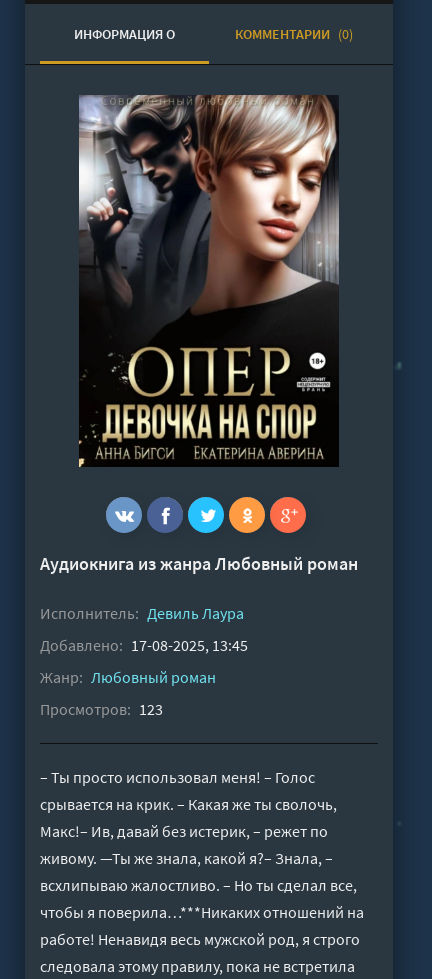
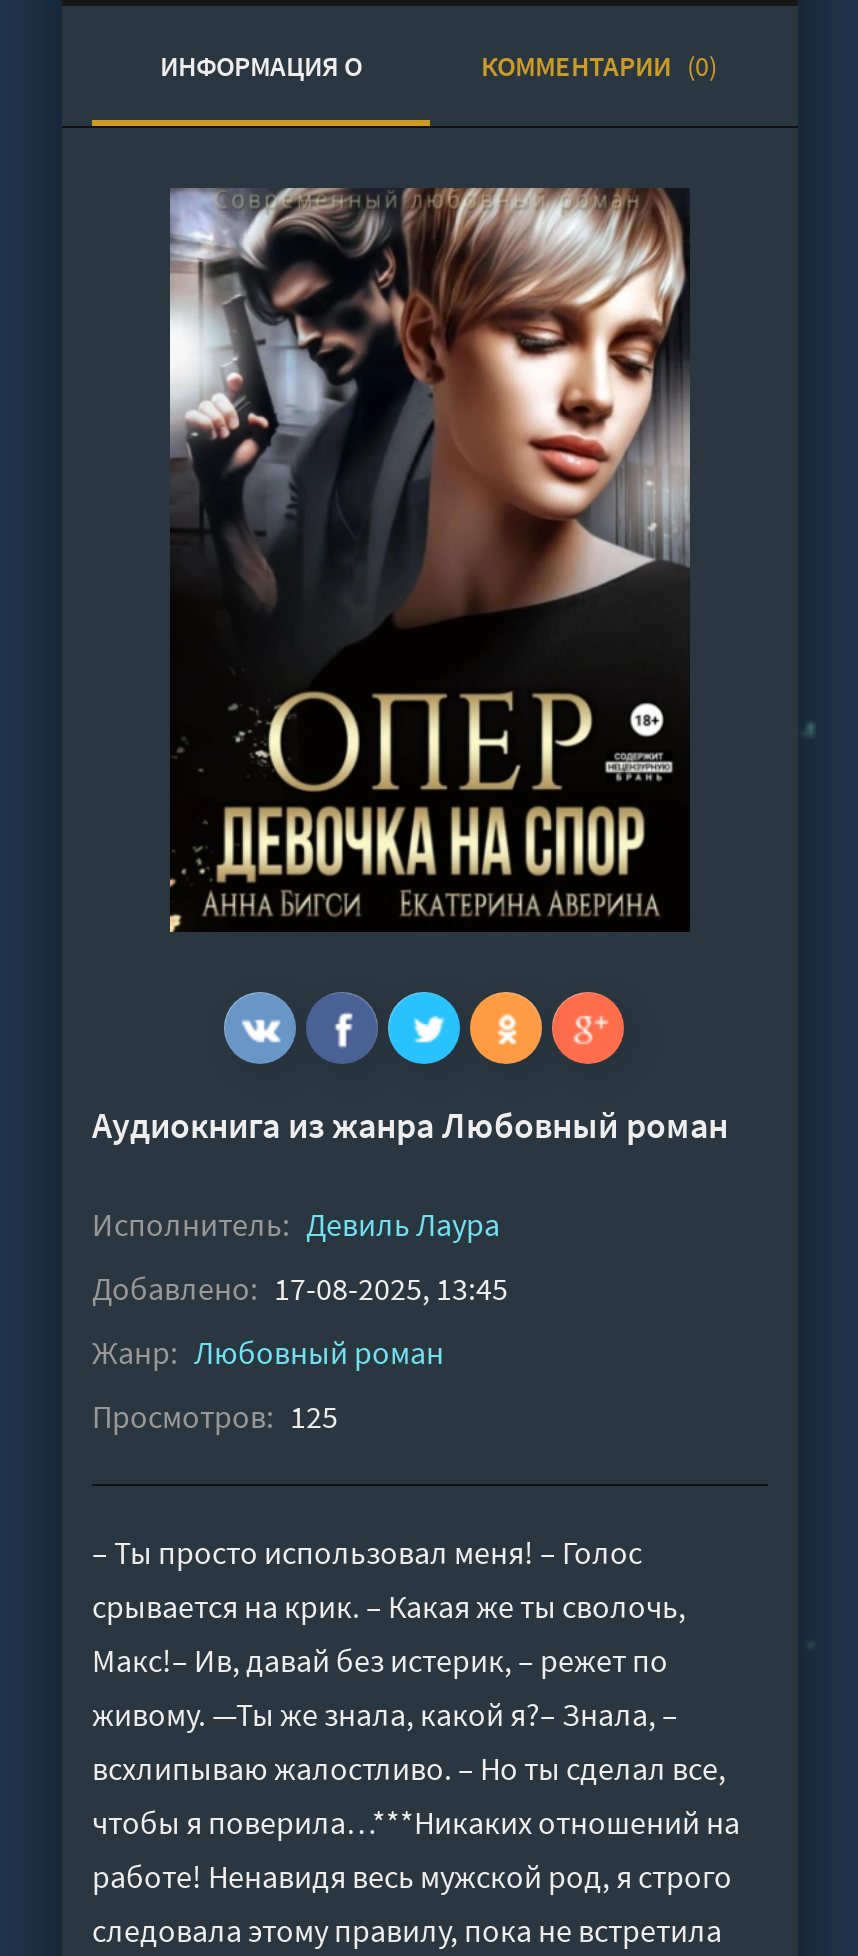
[40,699,163,719] Просмотров: 123 -> [92,1396,338,1436] Просмотров: 125

